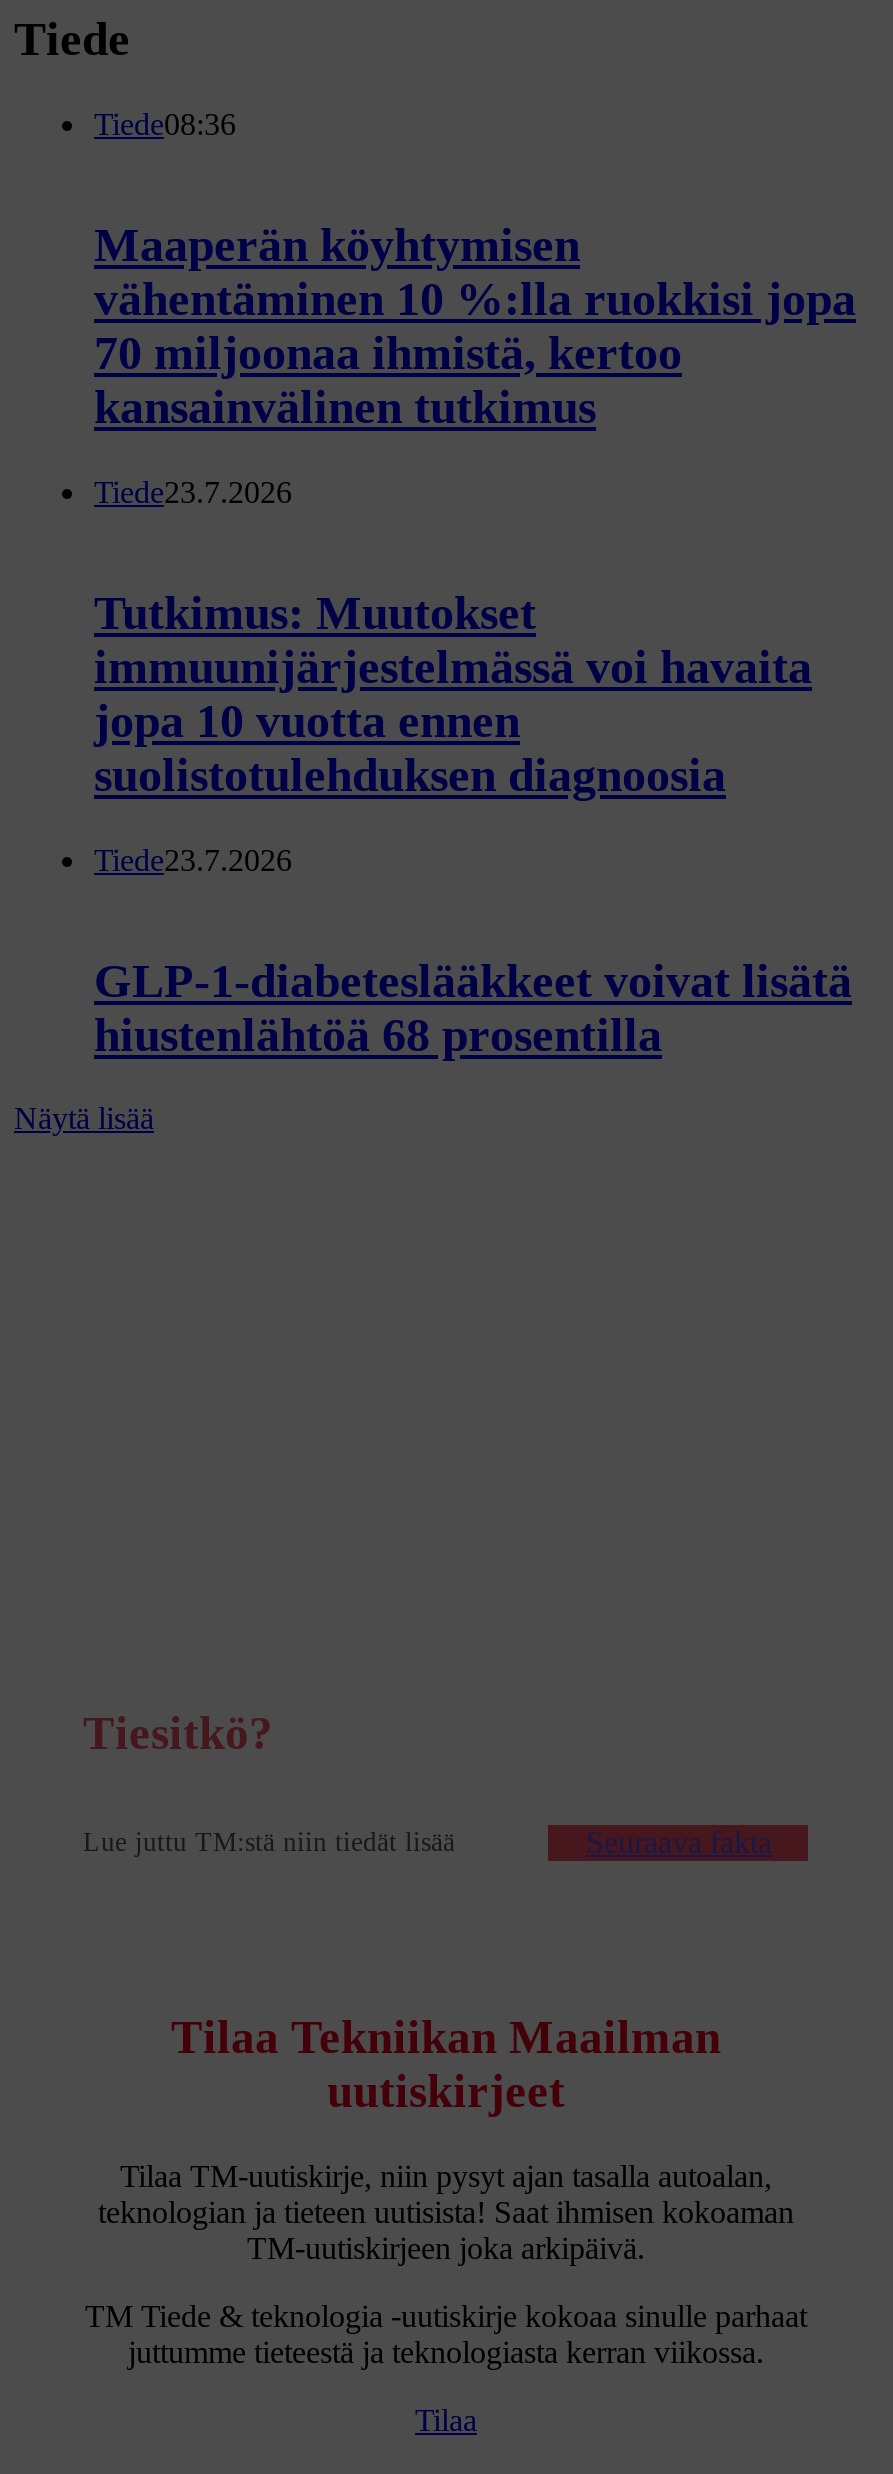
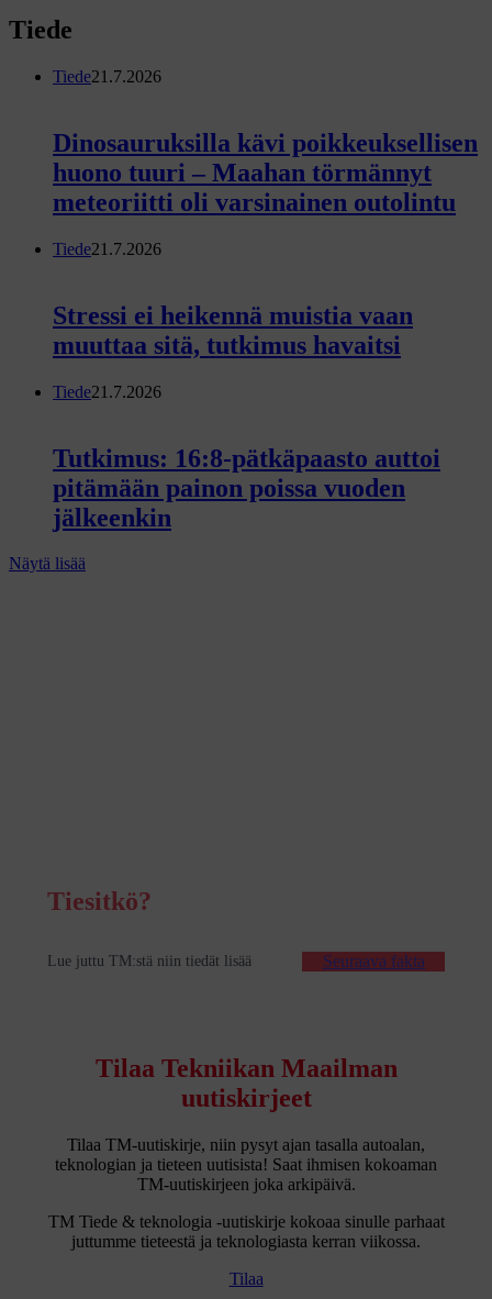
[94,107,236,141] Tiede08:36 -> [53,67,161,86] Tiede21.7.2026
[94,219,856,433] Maaperän köyhtymisen | vähentäminen 10 %:lla ruokkisi jopa | 70 miljoonaa ihmistä, kertoo | kansainvälinen tutkimus -> [53,129,478,216] Dinosauruksilla kävi poikkeuksellisen | huono tuuri – Maahan törmännyt | meteoriitti oli varsinainen outolintu
[94,475,292,509] Tiede23.7.2026 -> [53,239,161,258] Tiede21.7.2026
[94,587,812,801] Tutkimus: Muutokset | immuunijärjestelmässä voi havaita | jopa 10 vuotta ennen | suolistotulehduksen diagnoosia -> [53,301,413,359] Stressi ei heikennä muistia vaan | muuttaa sitä, tutkimus havaitsi
[94,842,292,876] Tiede23.7.2026 -> [53,382,161,401] Tiede21.7.2026
[94,954,852,1060] GLP-1-diabeteslääkkeet voivat lisätä | hiustenlähtöä 68 prosentilla -> [53,444,440,531] Tutkimus: 16:8-pätkäpaasto auttoi | pitämään painon poissa vuoden | jälkeenkin

